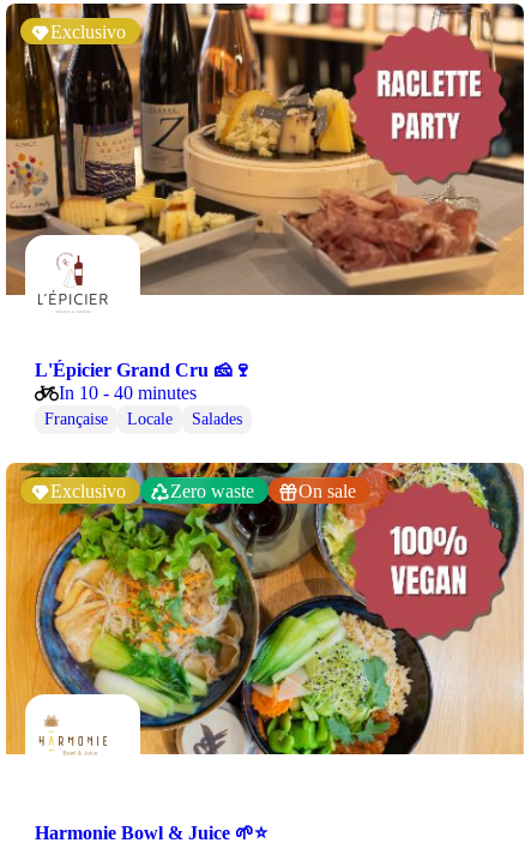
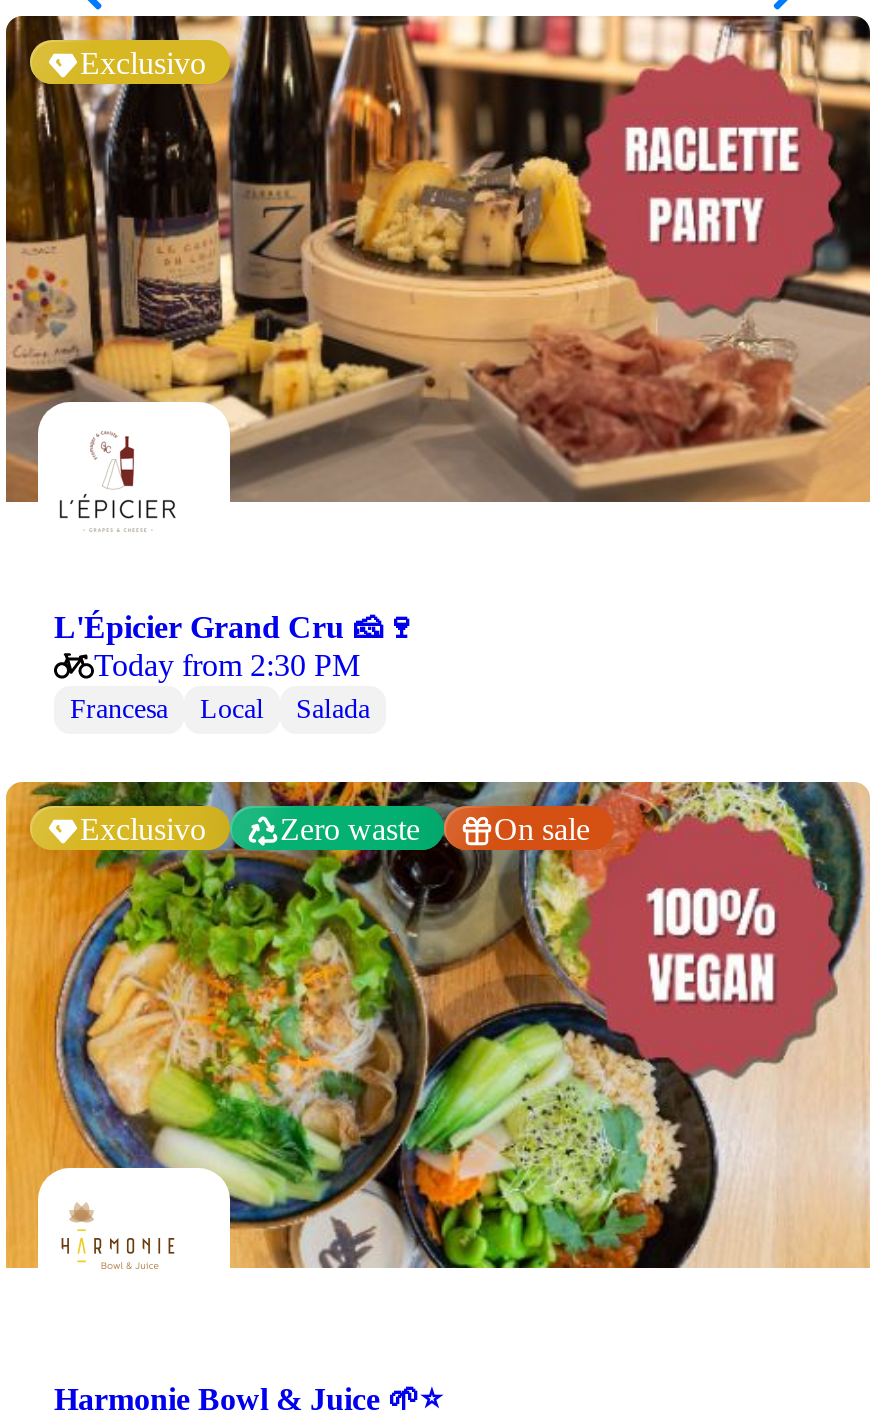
[44,383,242,429] In 10 - 40 minutes | Française | Locale | Salades -> [70,649,370,725] Today from 2:30 PM | Francesa | Local | Salada

